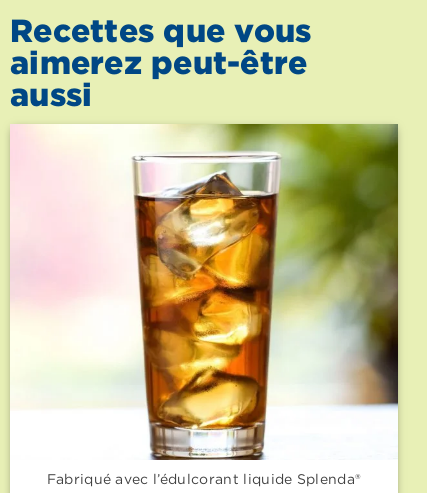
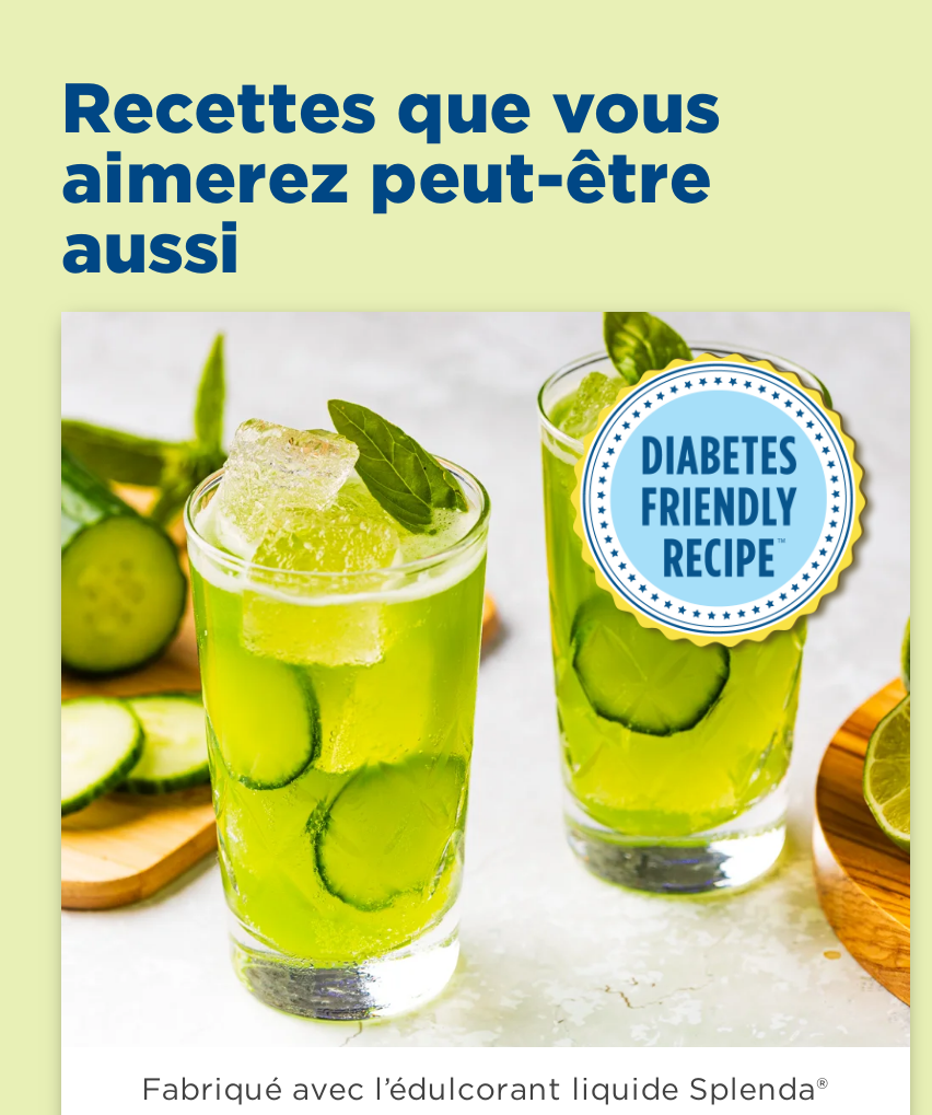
[10,123,399,461] [image] -> [59,312,912,1047] [image]

